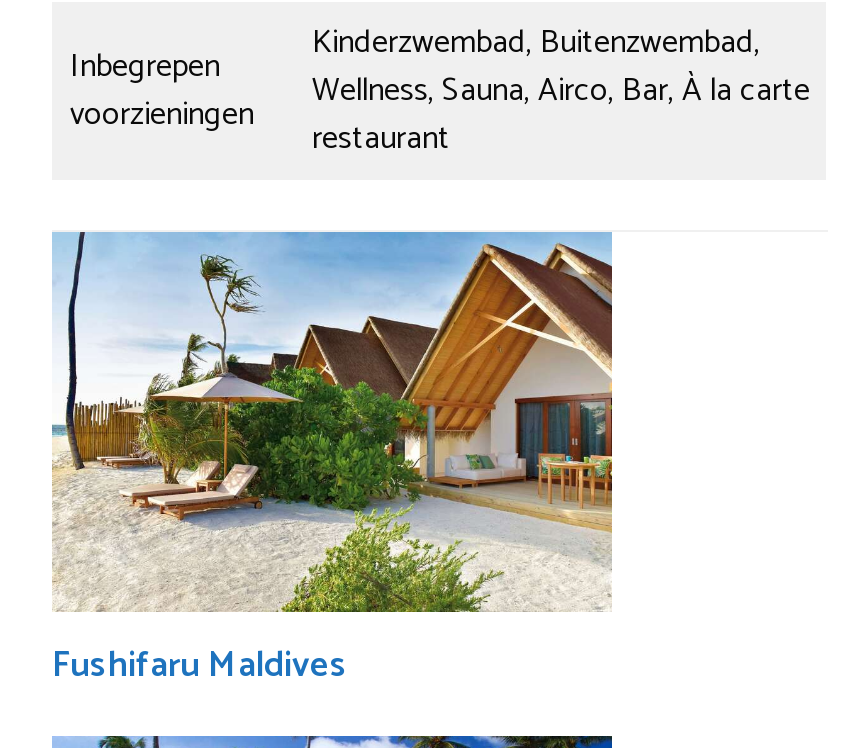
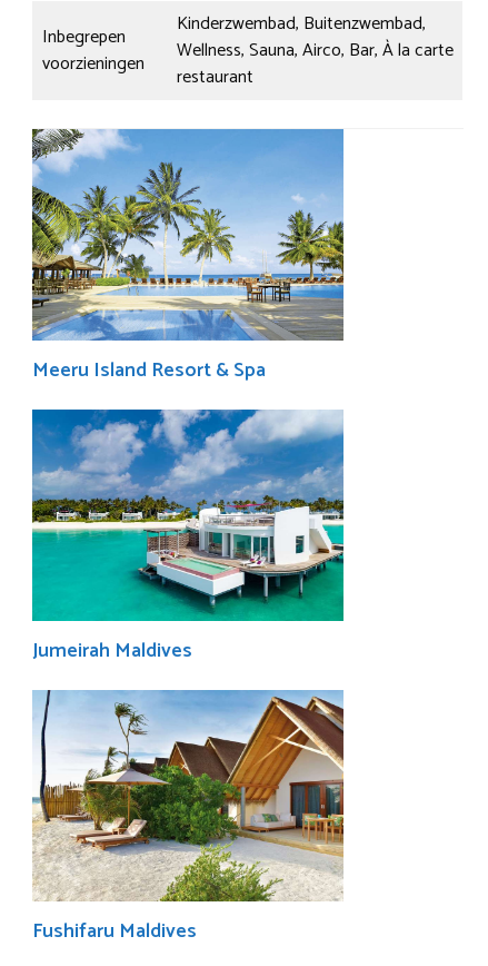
none -> [31,128,345,387] [image] | Meeru Island Resort & Spa
none -> [31,408,345,668] [image] | Jumeirah Maldives

